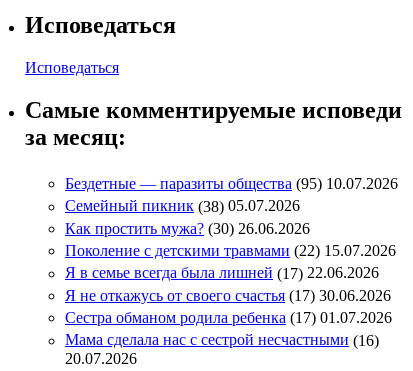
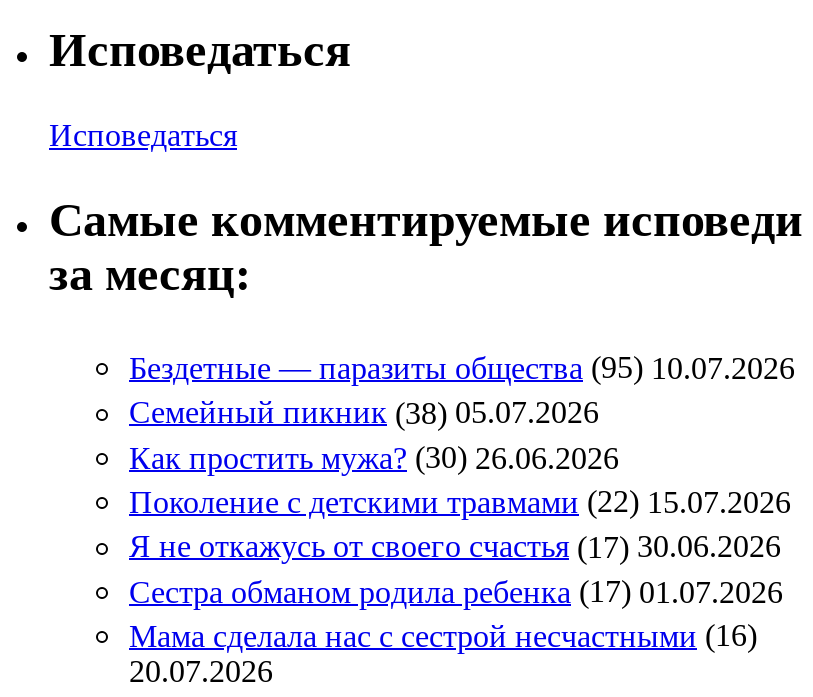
[65,264,379,281] Я в семье всегда была лишней (17) 22.06.2026 -> none

